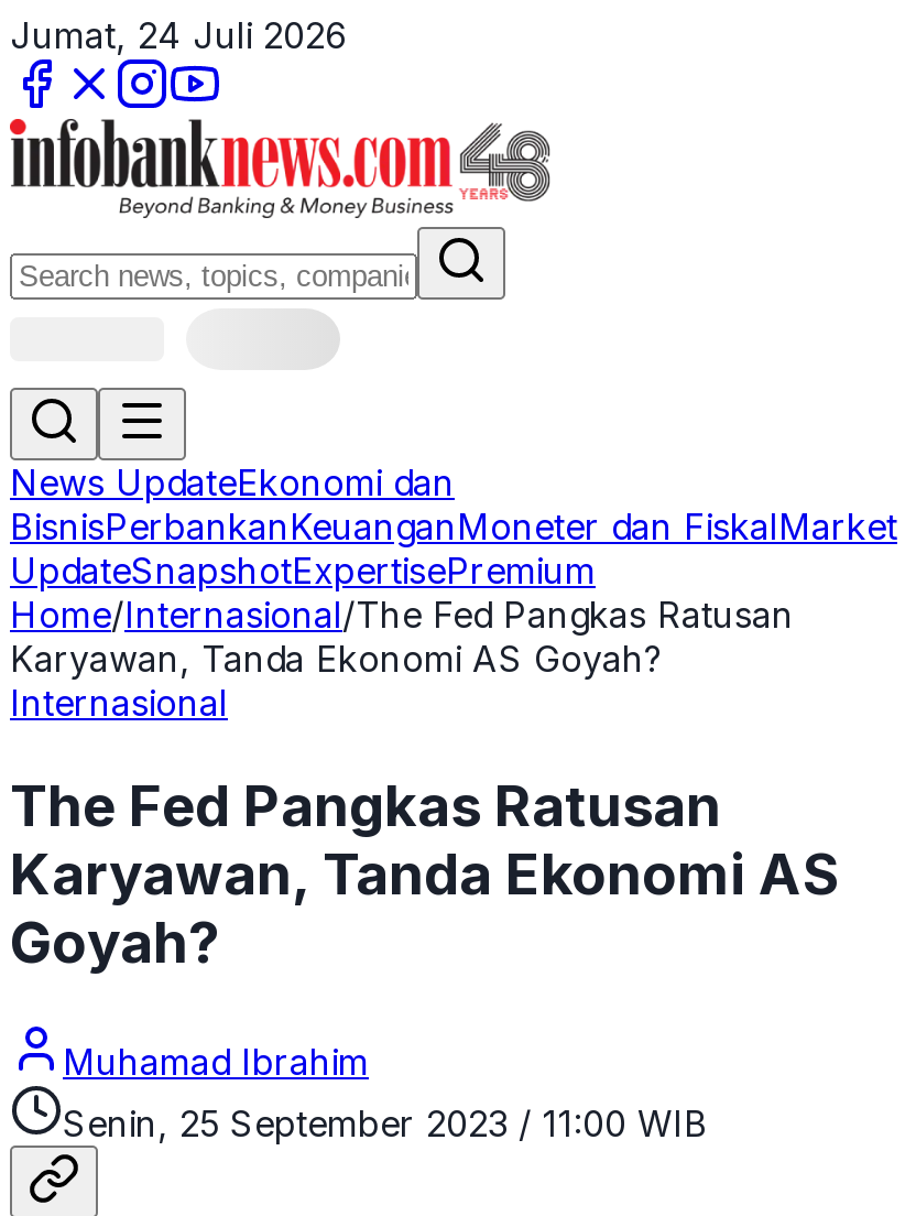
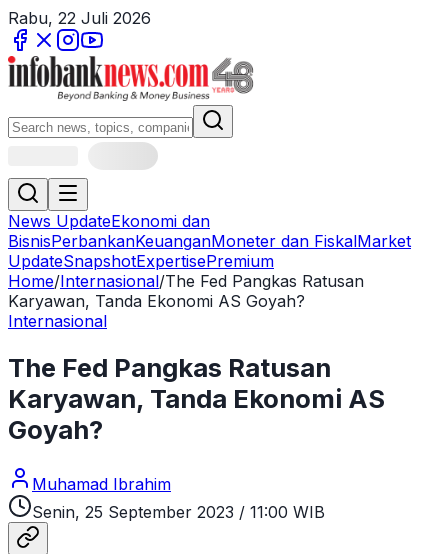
[10,13,347,57] Jumat, 24 Juli 2026 -> [8,8,151,28] Rabu, 22 Juli 2026

